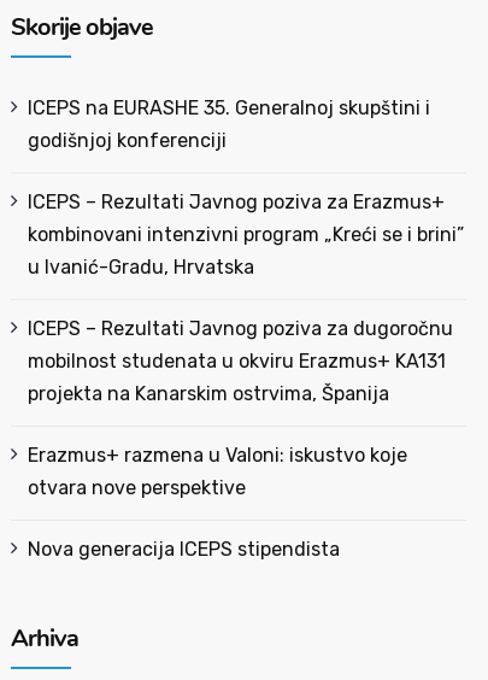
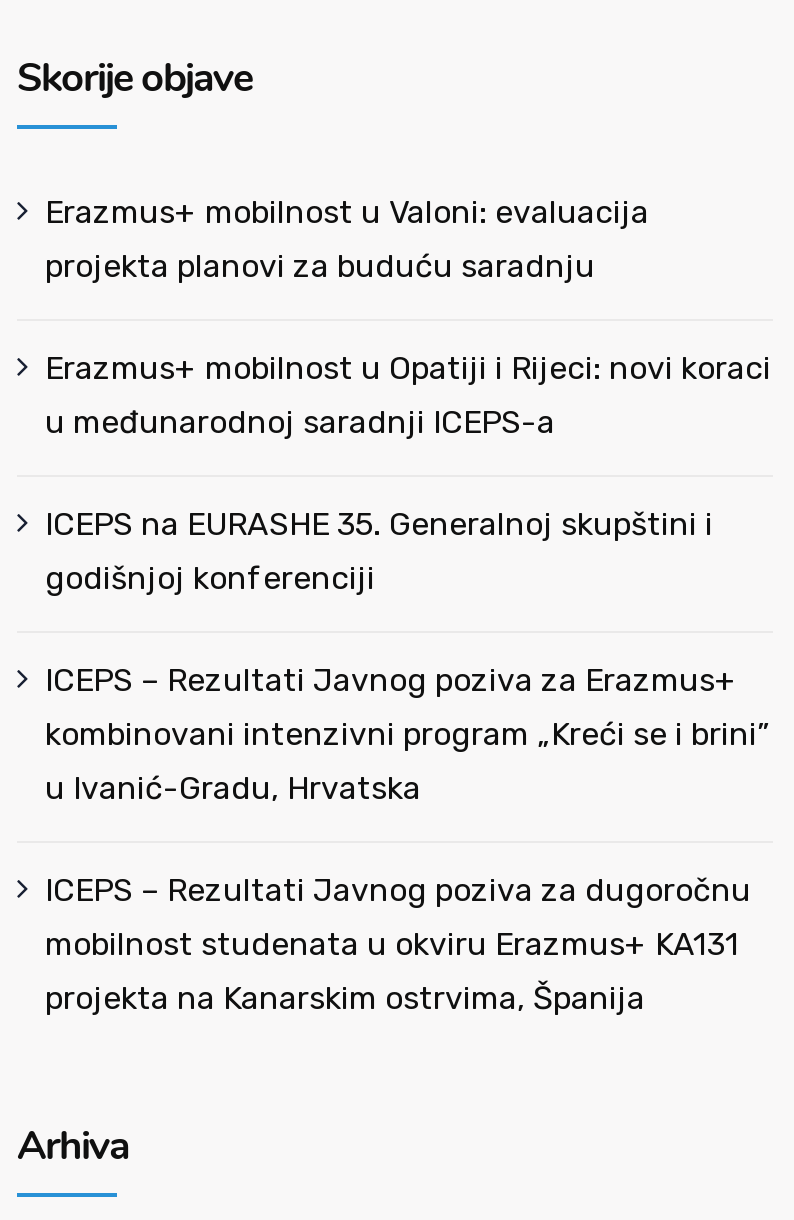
none -> [45,194,771,442] Erazmus+ mobilnost u Valoni: evaluacija | projekta planovi za buduću saradnju | Erazmus+ mobilnost u Opatiji i Rijeci: novi koraci | u međunarodnoj saradnji ICEPS-a
moved [28,97,464,406] -> [45,506,769,1018]: ICEPS na EURASHE 35. Generalnoj skupštini i | godišnjoj konferenciji | ICEPS – Rezultati Javnog poziva za Erazmus+ | kombinovani intenzivni program „Kreći se i brini” | u Ivanić-Gradu, Hrvatska | ICEPS – Rezultati Javnog poziva za dugoročnu | mobilnost studenata u okviru Erazmus+ KA131 | projekta na Kanarskim ostrvima, Španija
[28,444,407,561] Erazmus+ razmena u Valoni: iskustvo koje | otvara nove perspektive | Nova generacija ICEPS stipendista -> none

